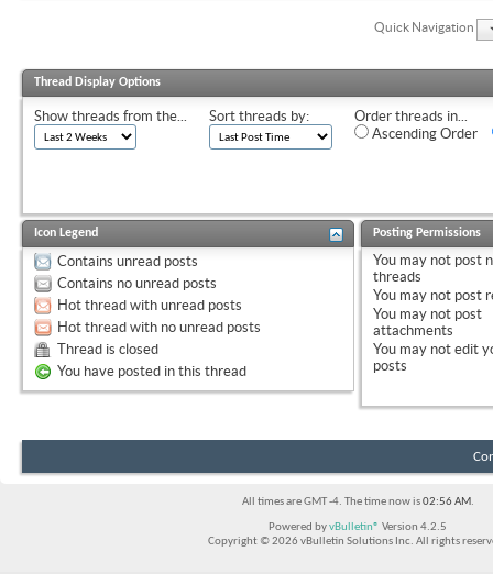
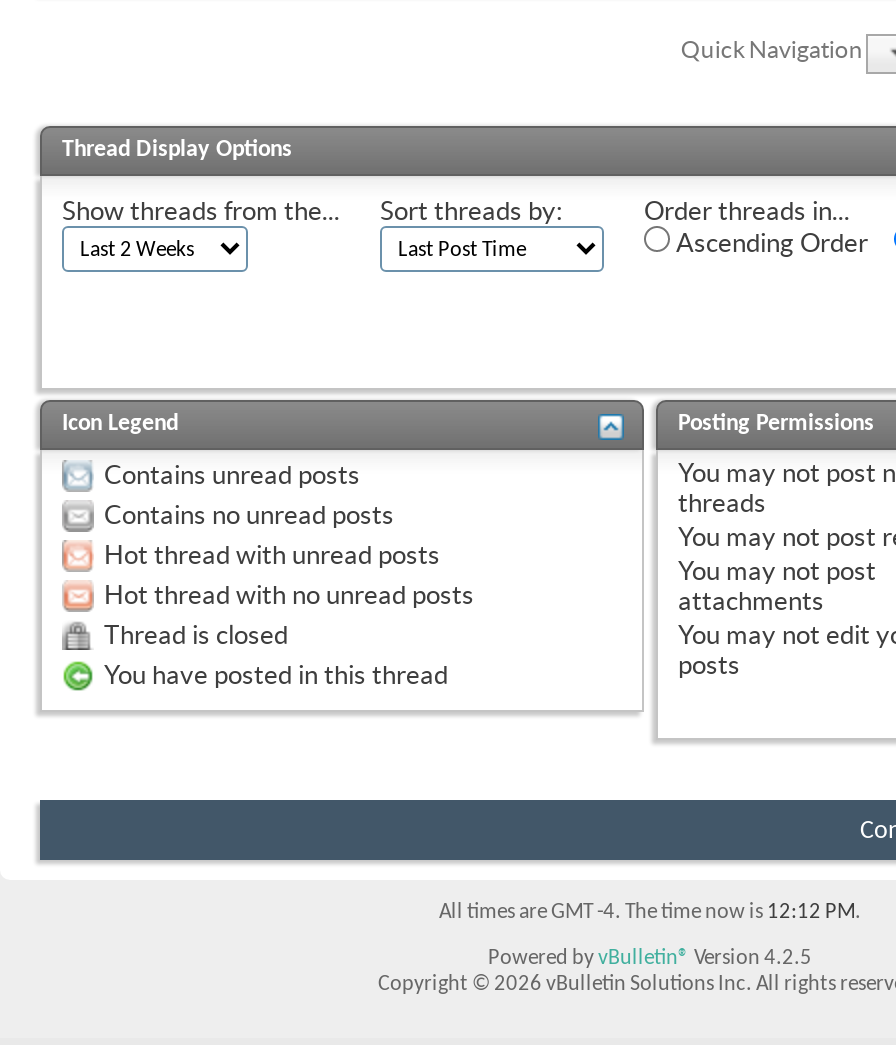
[242,496,474,508] All times are GMT -4. The time now is 02:56 AM. -> [439,903,861,925] All times are GMT -4. The time now is 12:12 PM.

